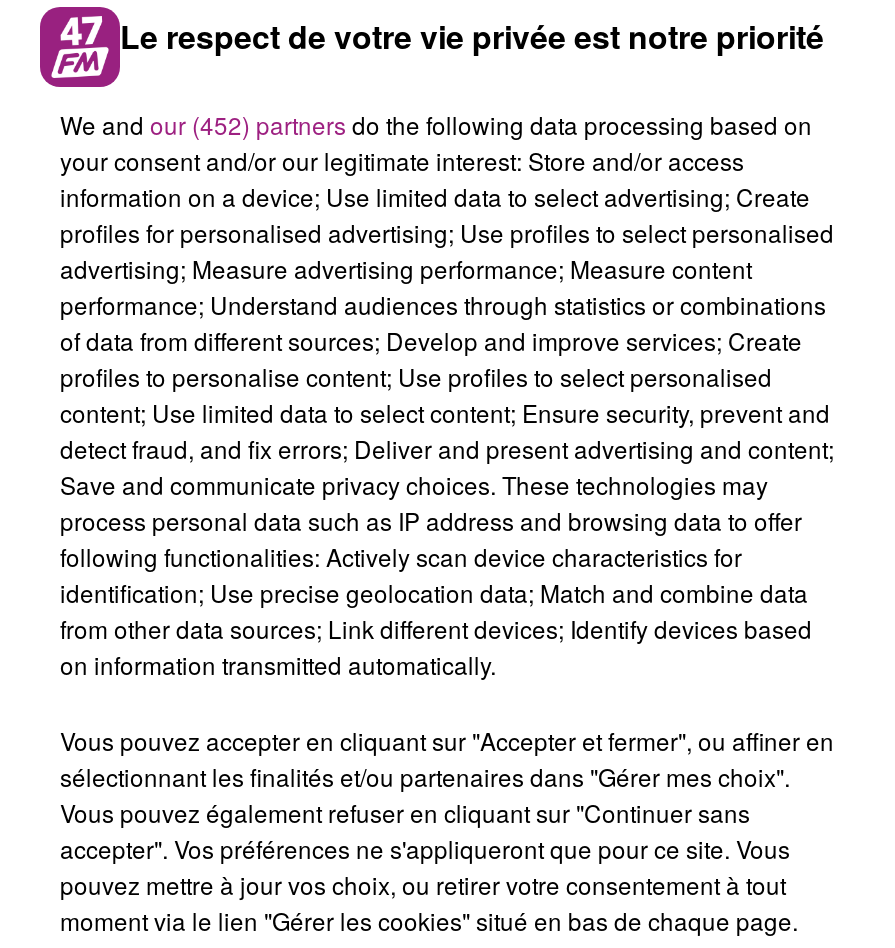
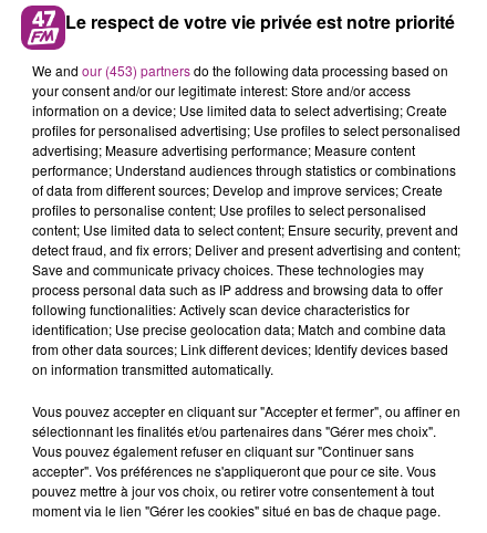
[60,106,812,140] We and our (452) partners do the following data processing based on -> [32,60,448,79] We and our (453) partners do the following data processing based on

